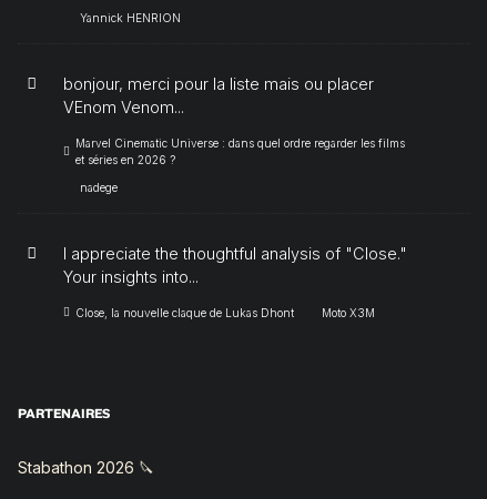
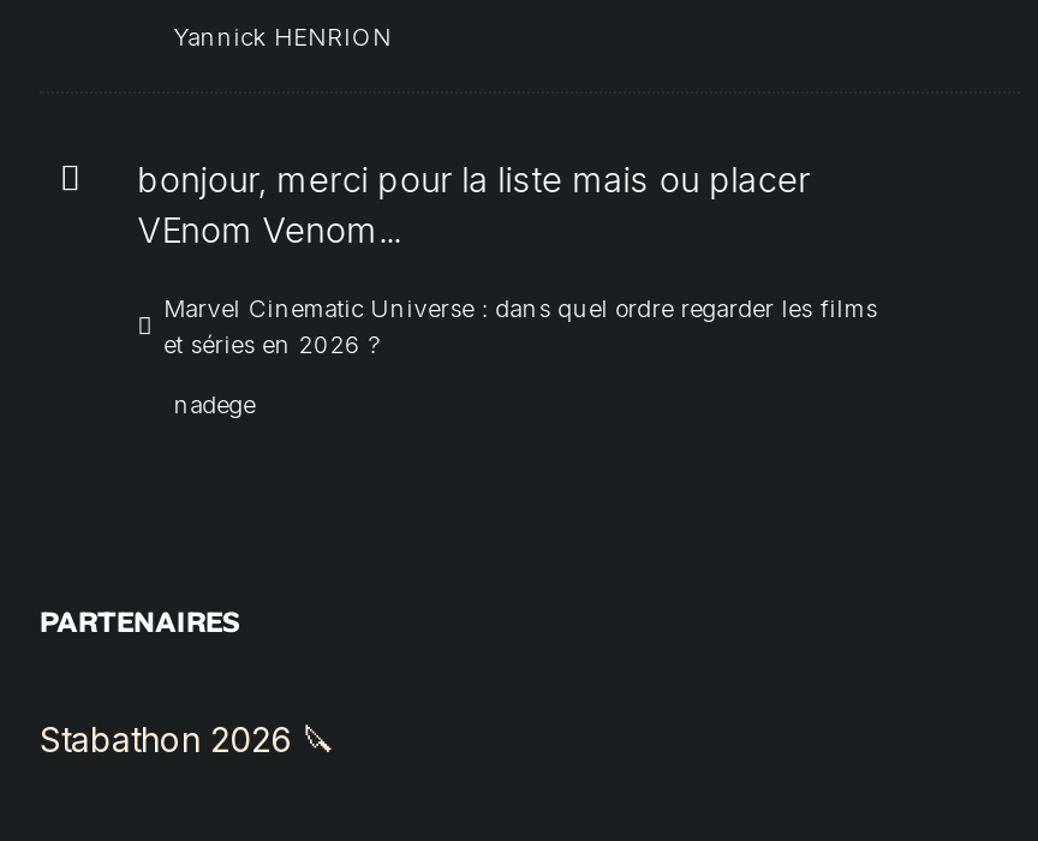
[63,244,407,319] I appreciate the thoughtful analysis of "Close." | Your insights into... | Close, la nouvelle claque de Lukas Dhont | Moto X3M -> none

